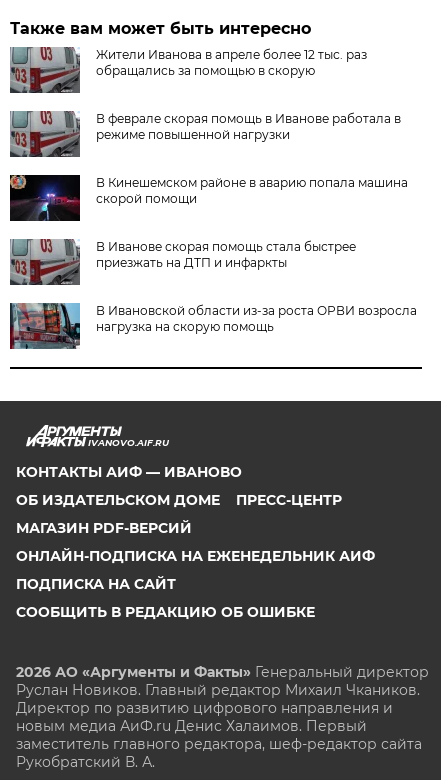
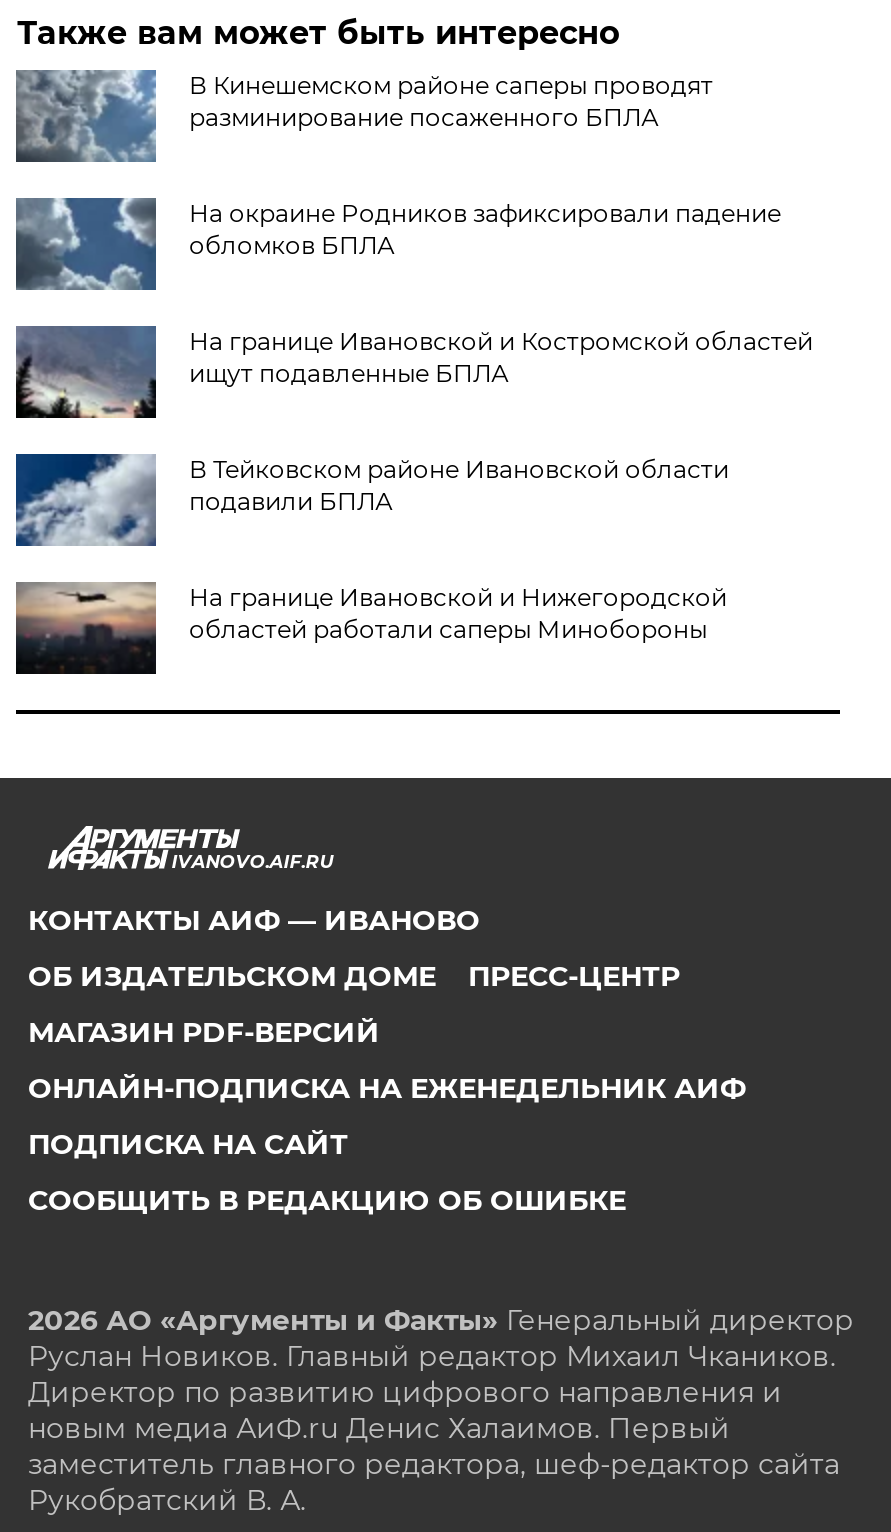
[10,46,367,94] [image] | Жители Иванова в апреле более 12 тыс. раз | обращались за помощью в скорую -> [18,68,713,164] [image] | В Кинешемском районе саперы проводят | разминирование посаженного БПЛА
[10,110,401,158] [image] | В феврале скорая помощь в Иванове работала в | режиме повышенной нагрузки -> [14,196,781,292] [image] | На окраине Родников зафиксировали падение | обломков БПЛА
[9,174,408,222] [image] | В Кинешемском районе в аварию попала машина | скорой помощи -> [14,324,813,420] [image] | На границе Ивановской и Костромской областей | ищут подавленные БПЛА
[10,238,356,285] [image] | В Иванове скорая помощь стала быстрее | приезжать на ДТП и инфаркты -> [14,452,729,546] [image] | В Тейковском районе Ивановской области | подавили БПЛА
[9,303,417,350] [image] | В Ивановской области из-за роста ОРВИ возросла | нагрузка на скорую помощь -> [14,580,727,676] [image] | На границе Ивановской и Нижегородской | областей работали саперы Минобороны

